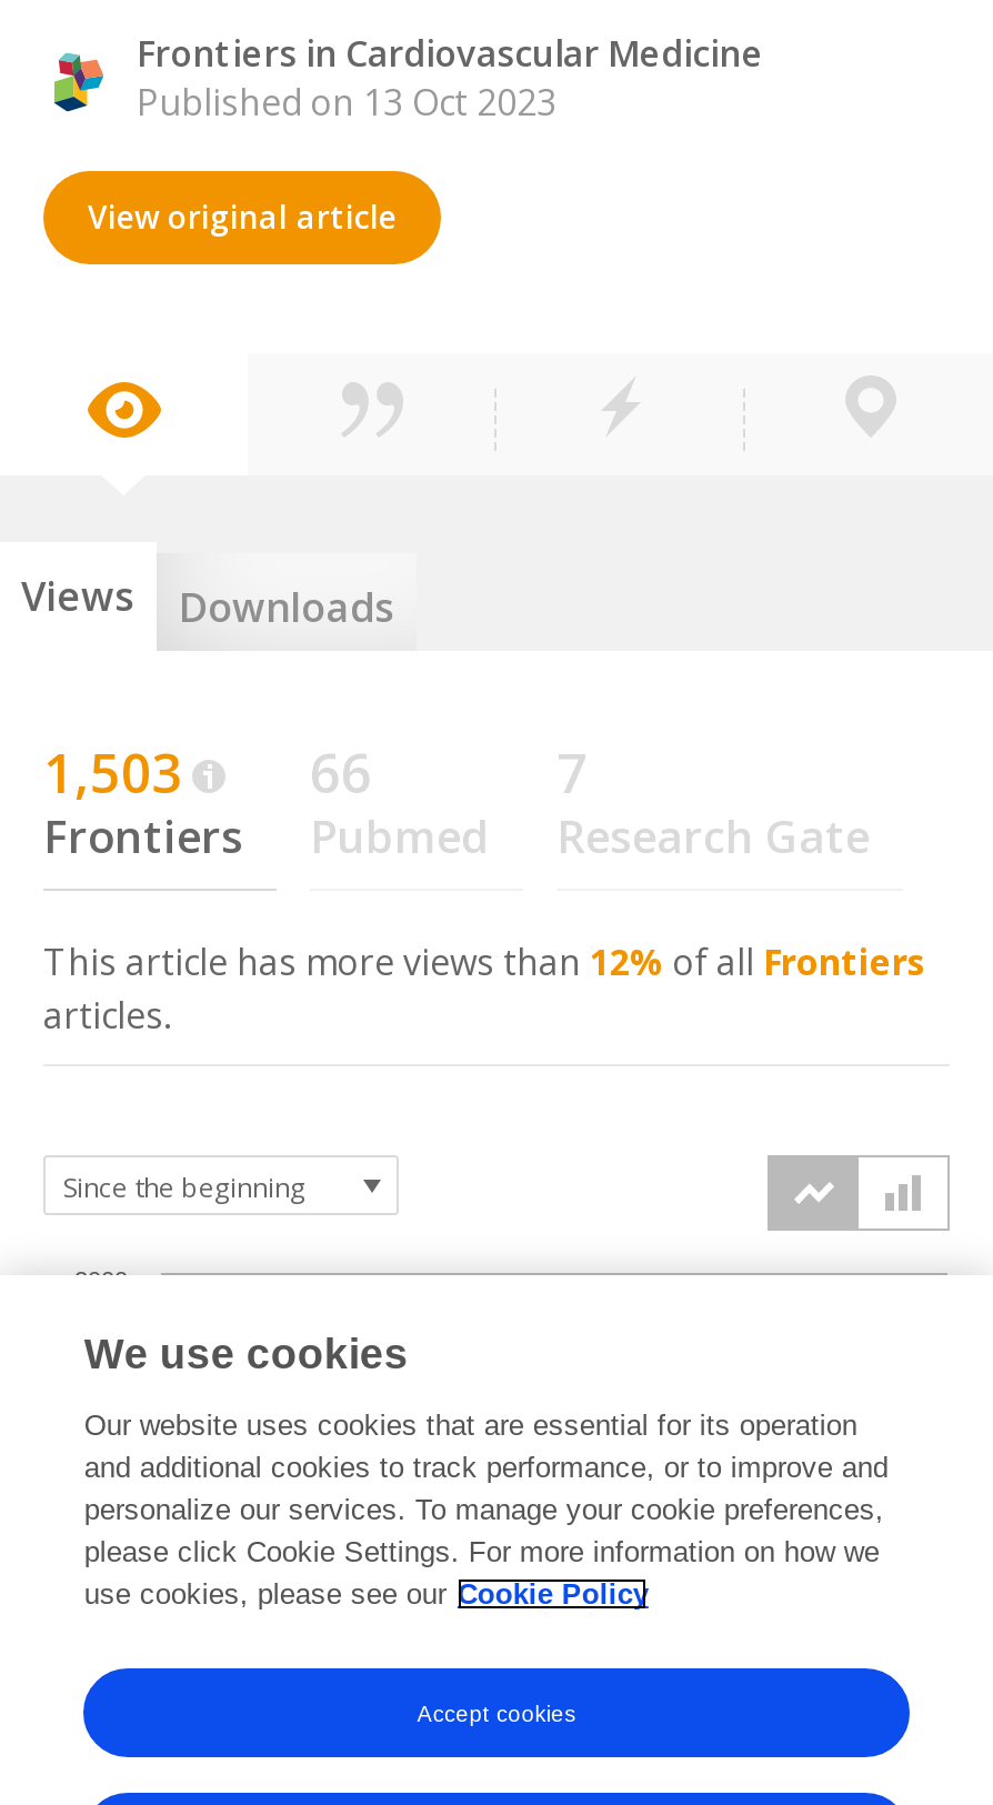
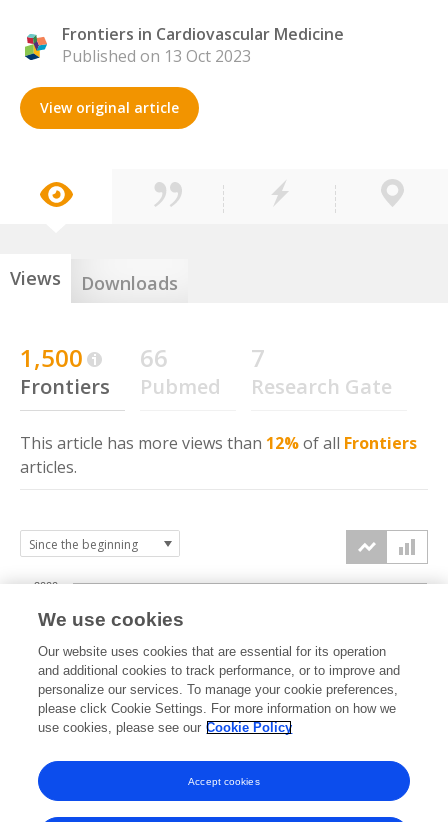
[43,735,183,809] 1,503 -> [20,341,83,374] 1,500

